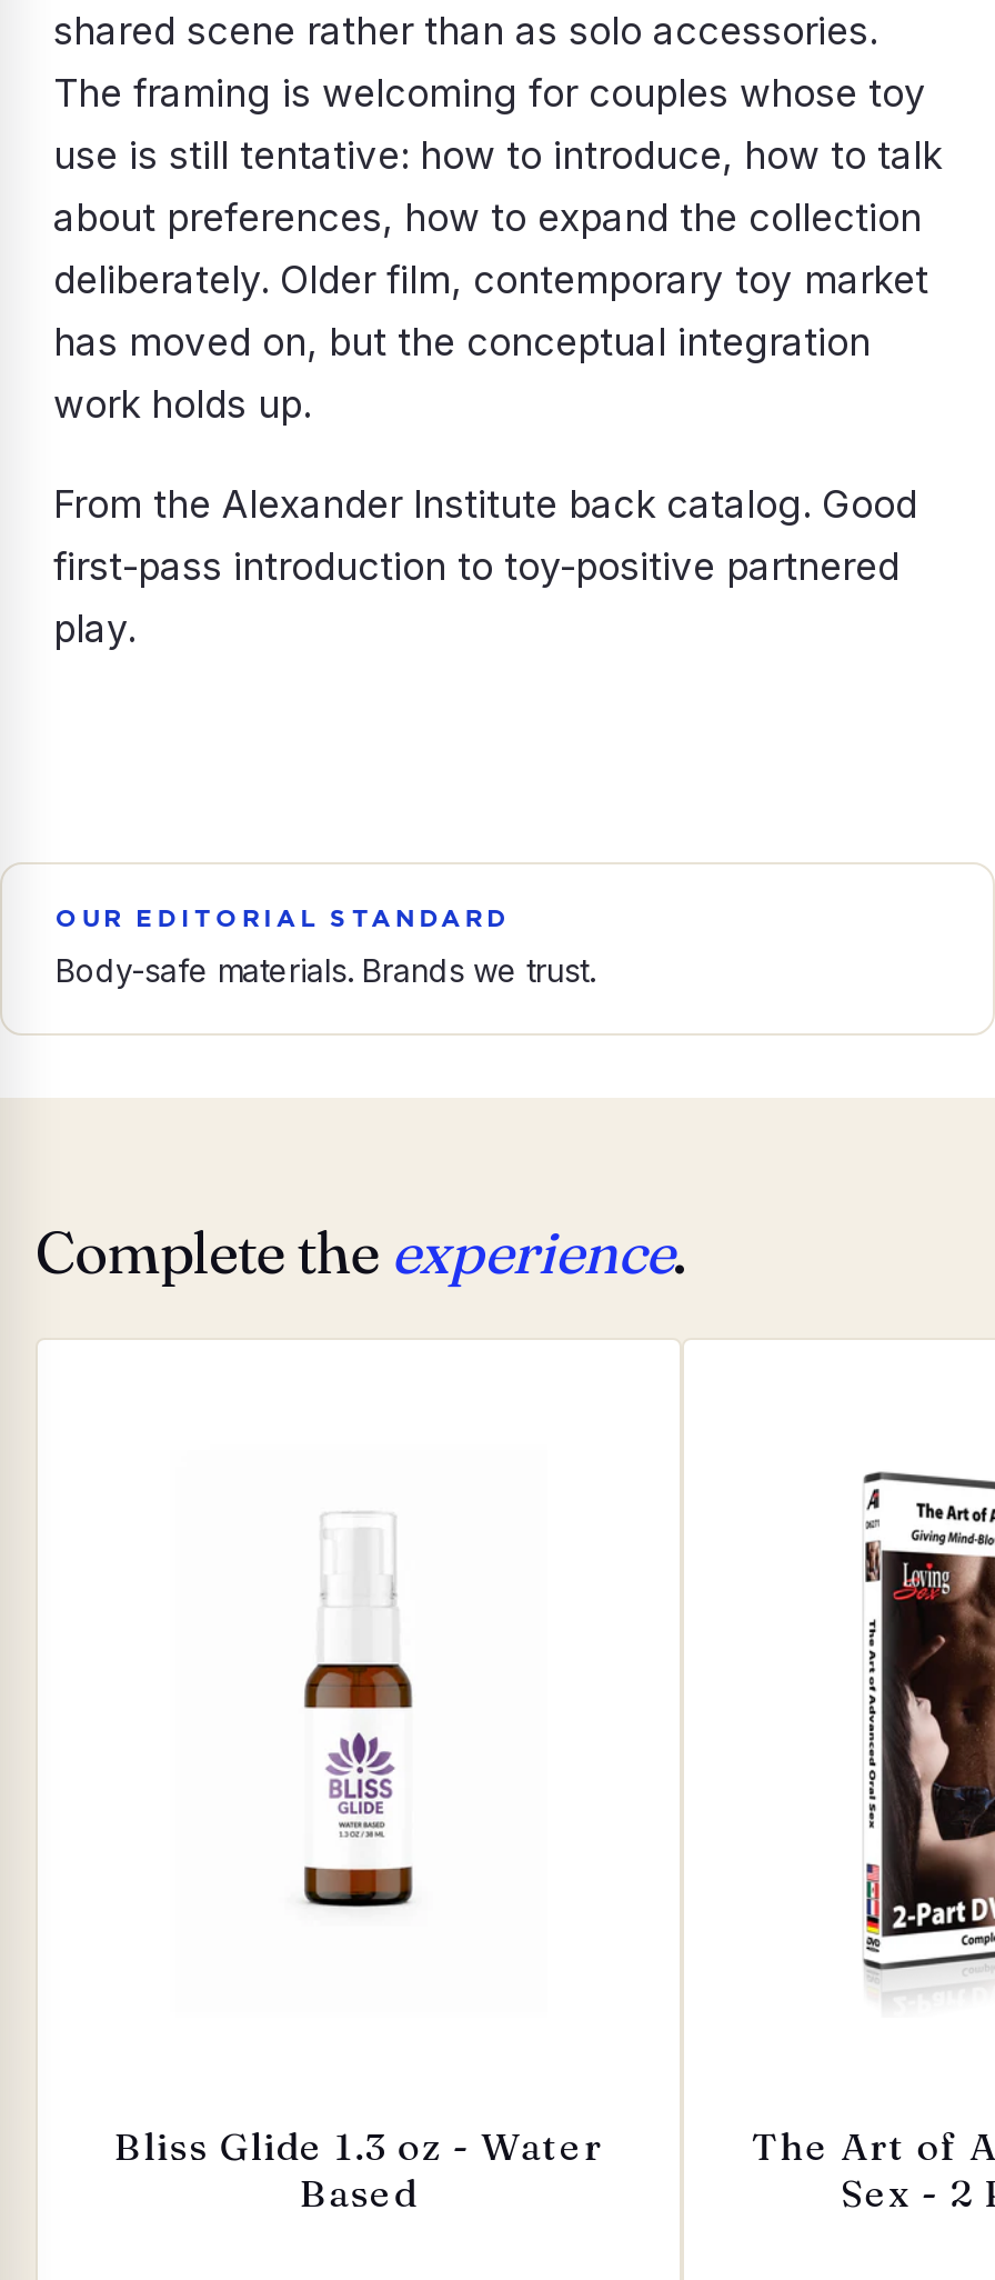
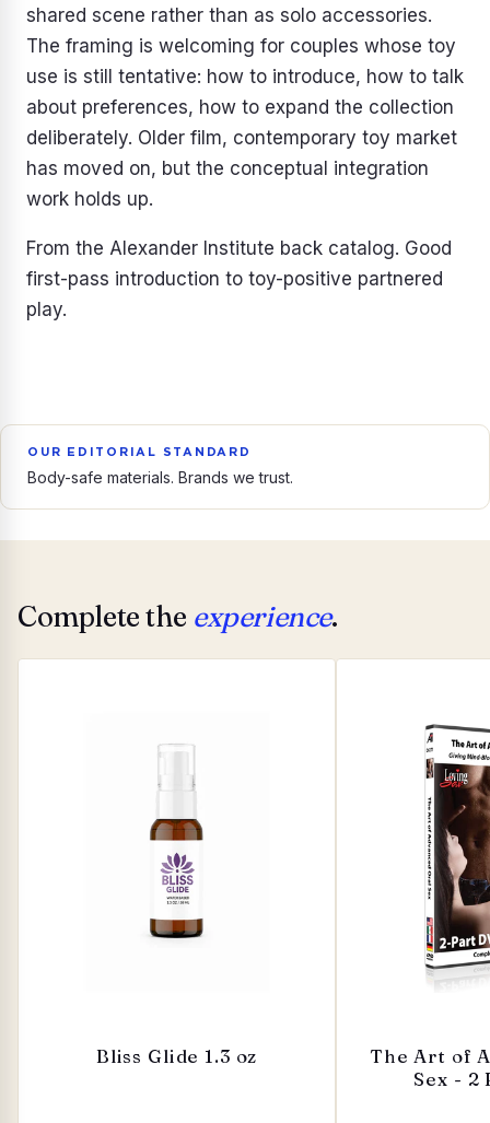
[114,2122,603,2216] Bliss Glide 1.3 oz - Water | Based -> [96,1044,257,1067] Bliss Glide 1.3 oz

